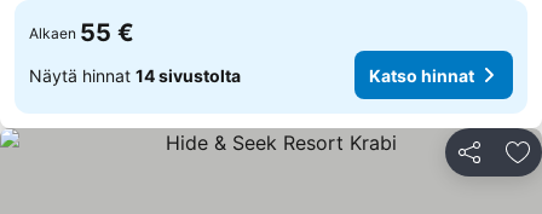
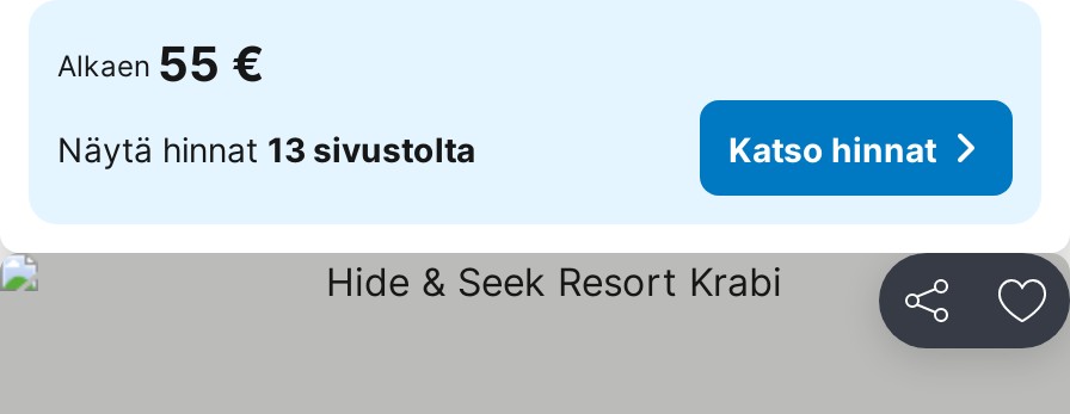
[29,65,241,85] Näytä hinnat 14 sivustolta -> [57,128,475,168] Näytä hinnat 13 sivustolta

